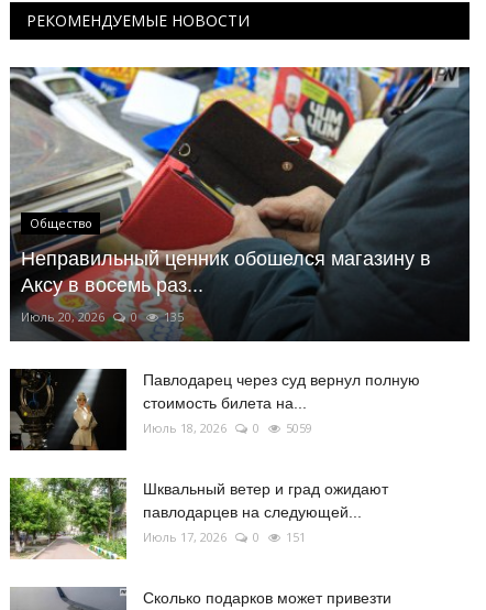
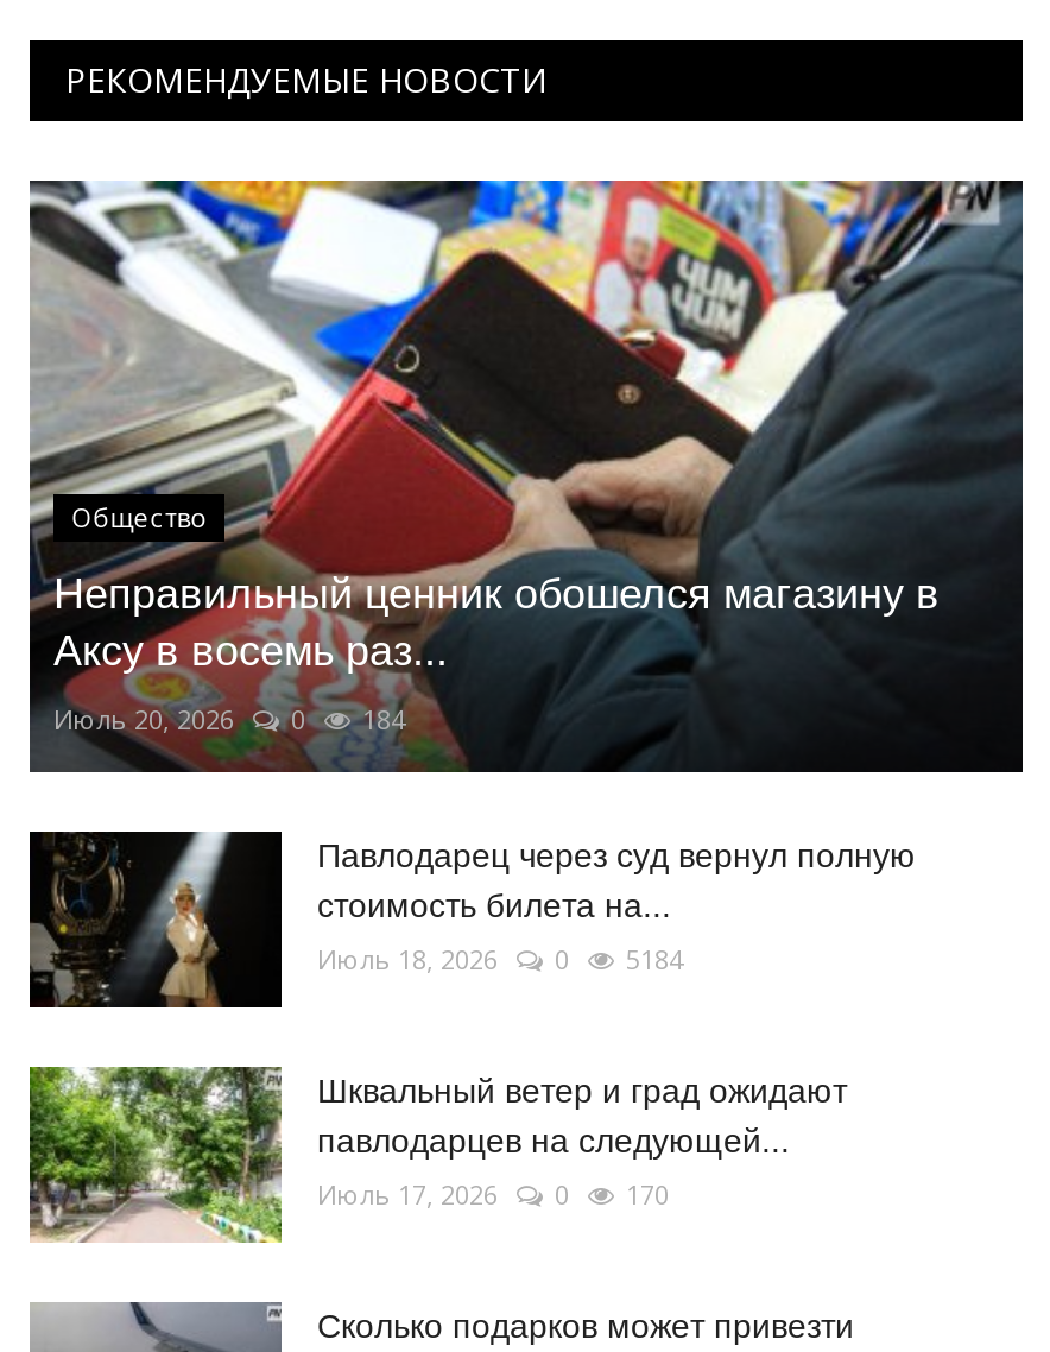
[21,308,184,324] Июль 20, 2026 0 135 -> [53,700,405,736] Июль 20, 2026 0 184
[143,419,312,436] Июль 18, 2026 0 5059 -> [317,940,683,976] Июль 18, 2026 0 5184
[143,528,306,545] Июль 17, 2026 0 151 -> [317,1175,669,1211] Июль 17, 2026 0 170

